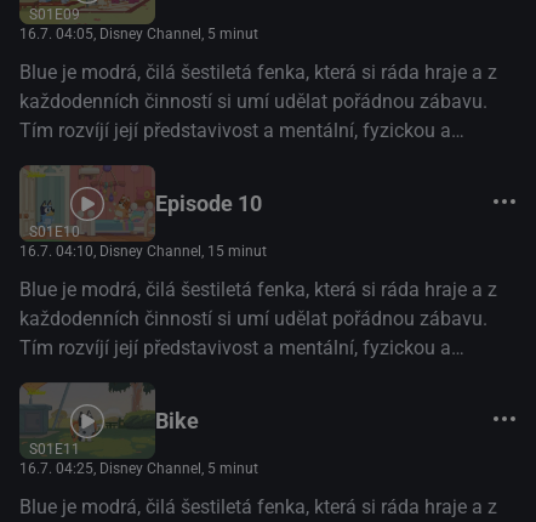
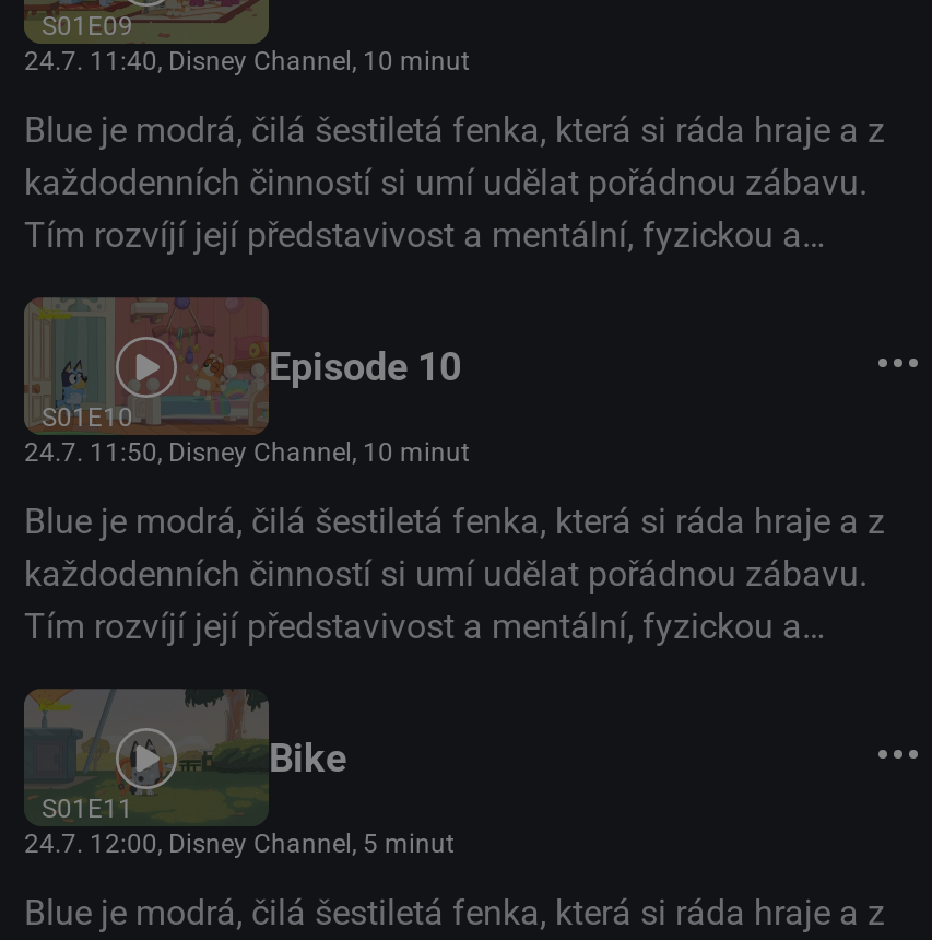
[19,25,258,42] 16.7. 04:05, Disney Channel, 5 minut -> [24,46,470,77] 24.7. 11:40, Disney Channel, 10 minut
[19,243,267,260] 16.7. 04:10, Disney Channel, 15 minut -> [24,437,470,468] 24.7. 11:50, Disney Channel, 10 minut
[19,460,258,477] 16.7. 04:25, Disney Channel, 5 minut -> [24,829,455,859] 24.7. 12:00, Disney Channel, 5 minut

